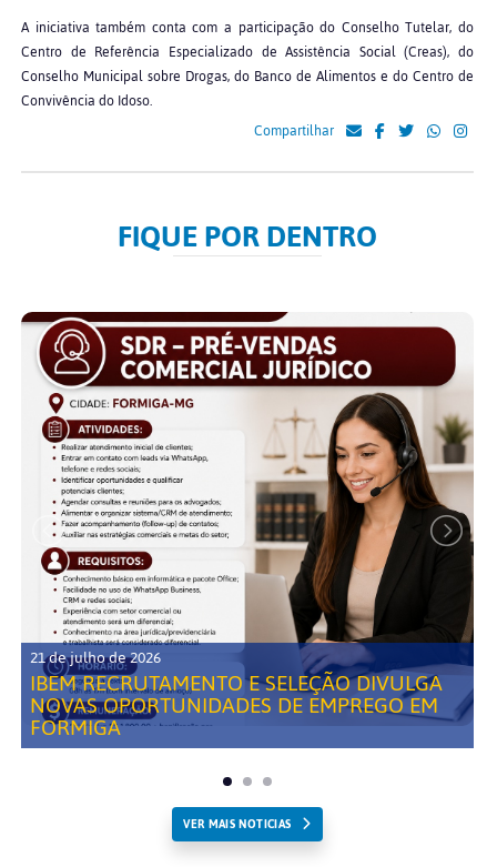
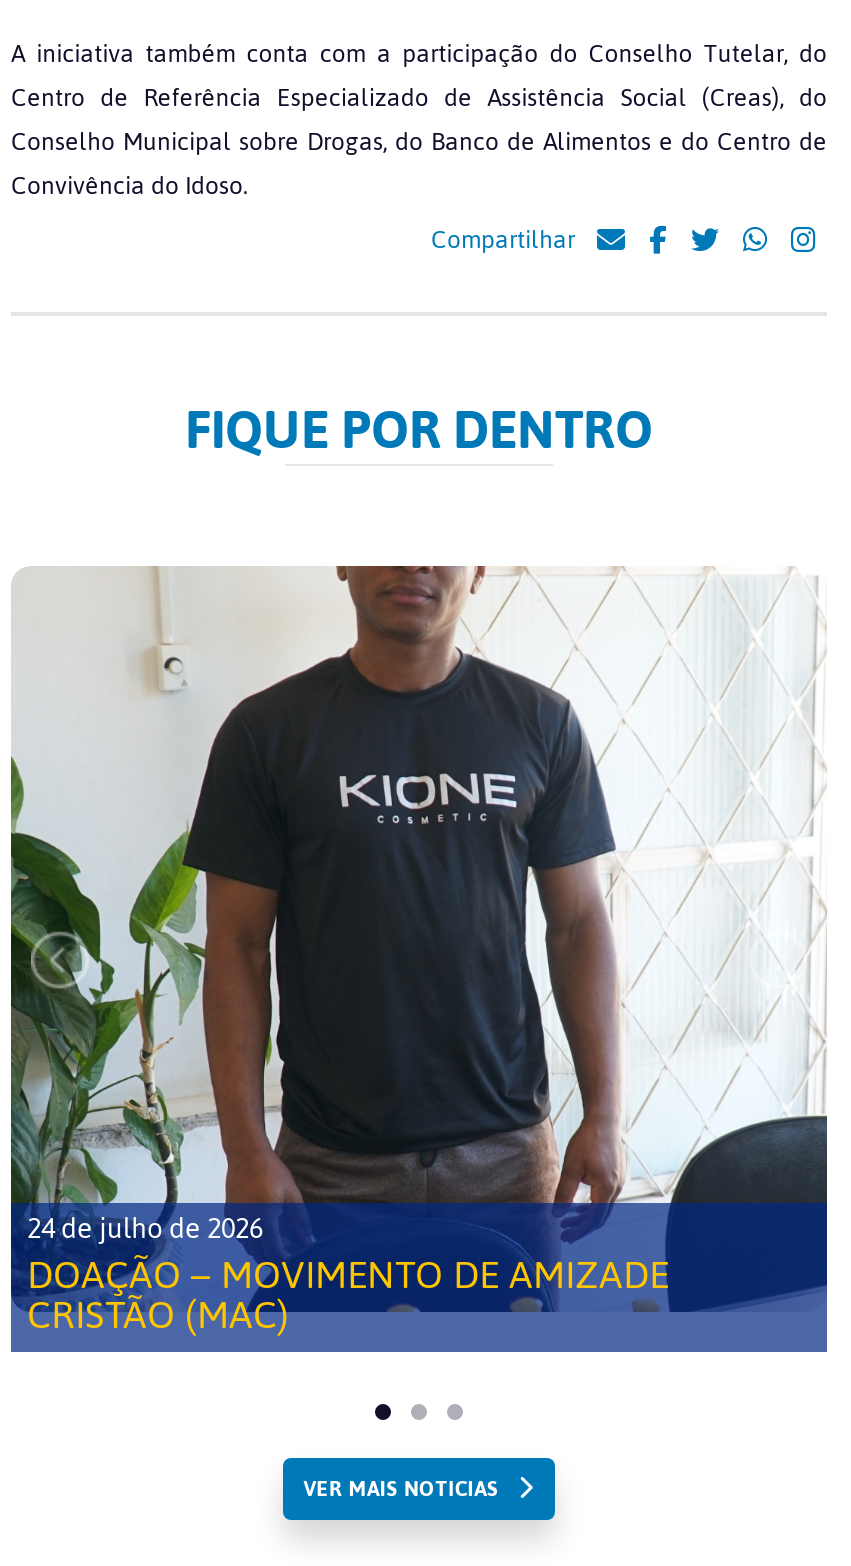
[21,311,475,749] [image] | 21 de julho de 2026 | IBEM RECRUTAMENTO E SELEÇÃO DIVULGA | NOVAS OPORTUNIDADES DE EMPREGO EM | FORMIGA -> [9,564,827,1353] [image] | 24 de julho de 2026 | DOAÇÃO – MOVIMENTO DE AMIZADE | CRISTÃO (MAC)

